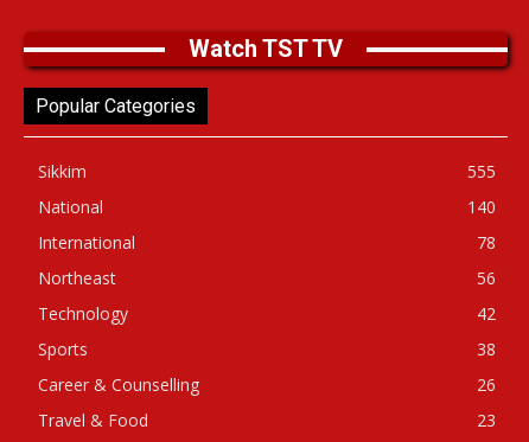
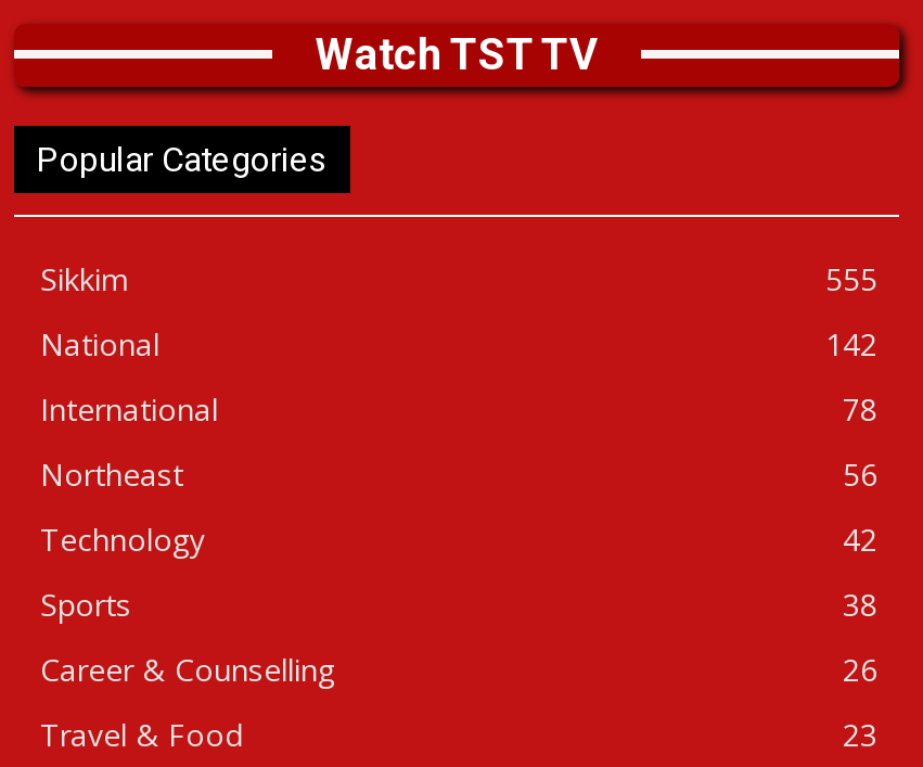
[467,196,496,219] 140 -> [825,322,877,363] 142

